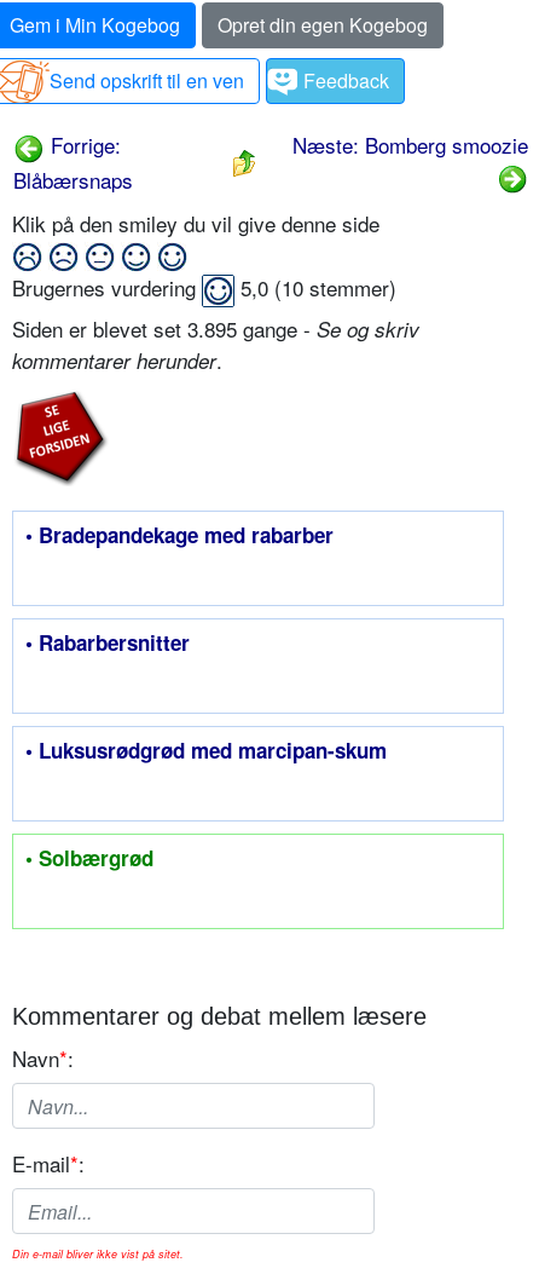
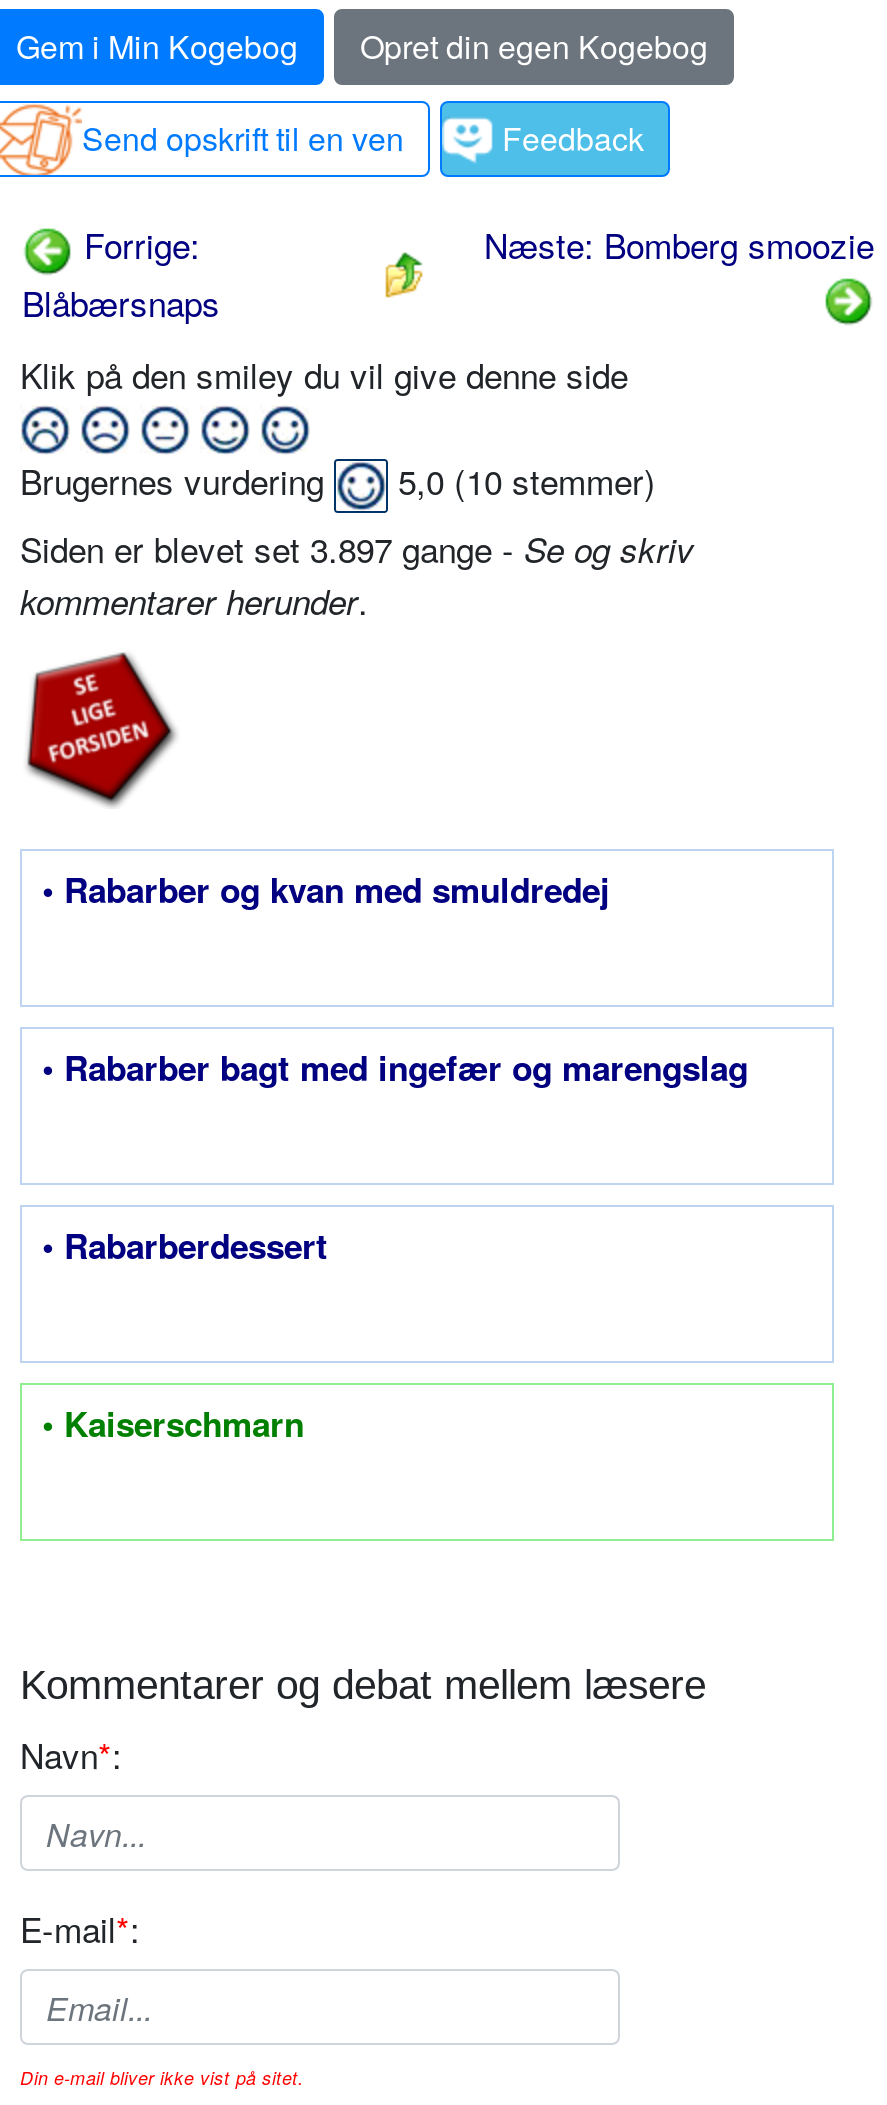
[12,314,419,344] Siden er blevet set 3.895 gange - Se og skriv -> [20,524,694,574] Siden er blevet set 3.897 gange - Se og skriv
[25,521,334,550] • Bradepandekage med rabarber -> [42,866,610,914] • Rabarber og kvan med smuldredej
[25,628,190,657] • Rabarbersnitter -> [42,1044,748,1092] • Rabarber bagt med ingefær og marengslag
[25,736,387,765] • Luksusrødgrød med marcipan-skum -> [42,1222,328,1270] • Rabarberdessert
[25,844,153,873] • Solbærgrød -> [42,1400,304,1448] • Kaiserschmarn

